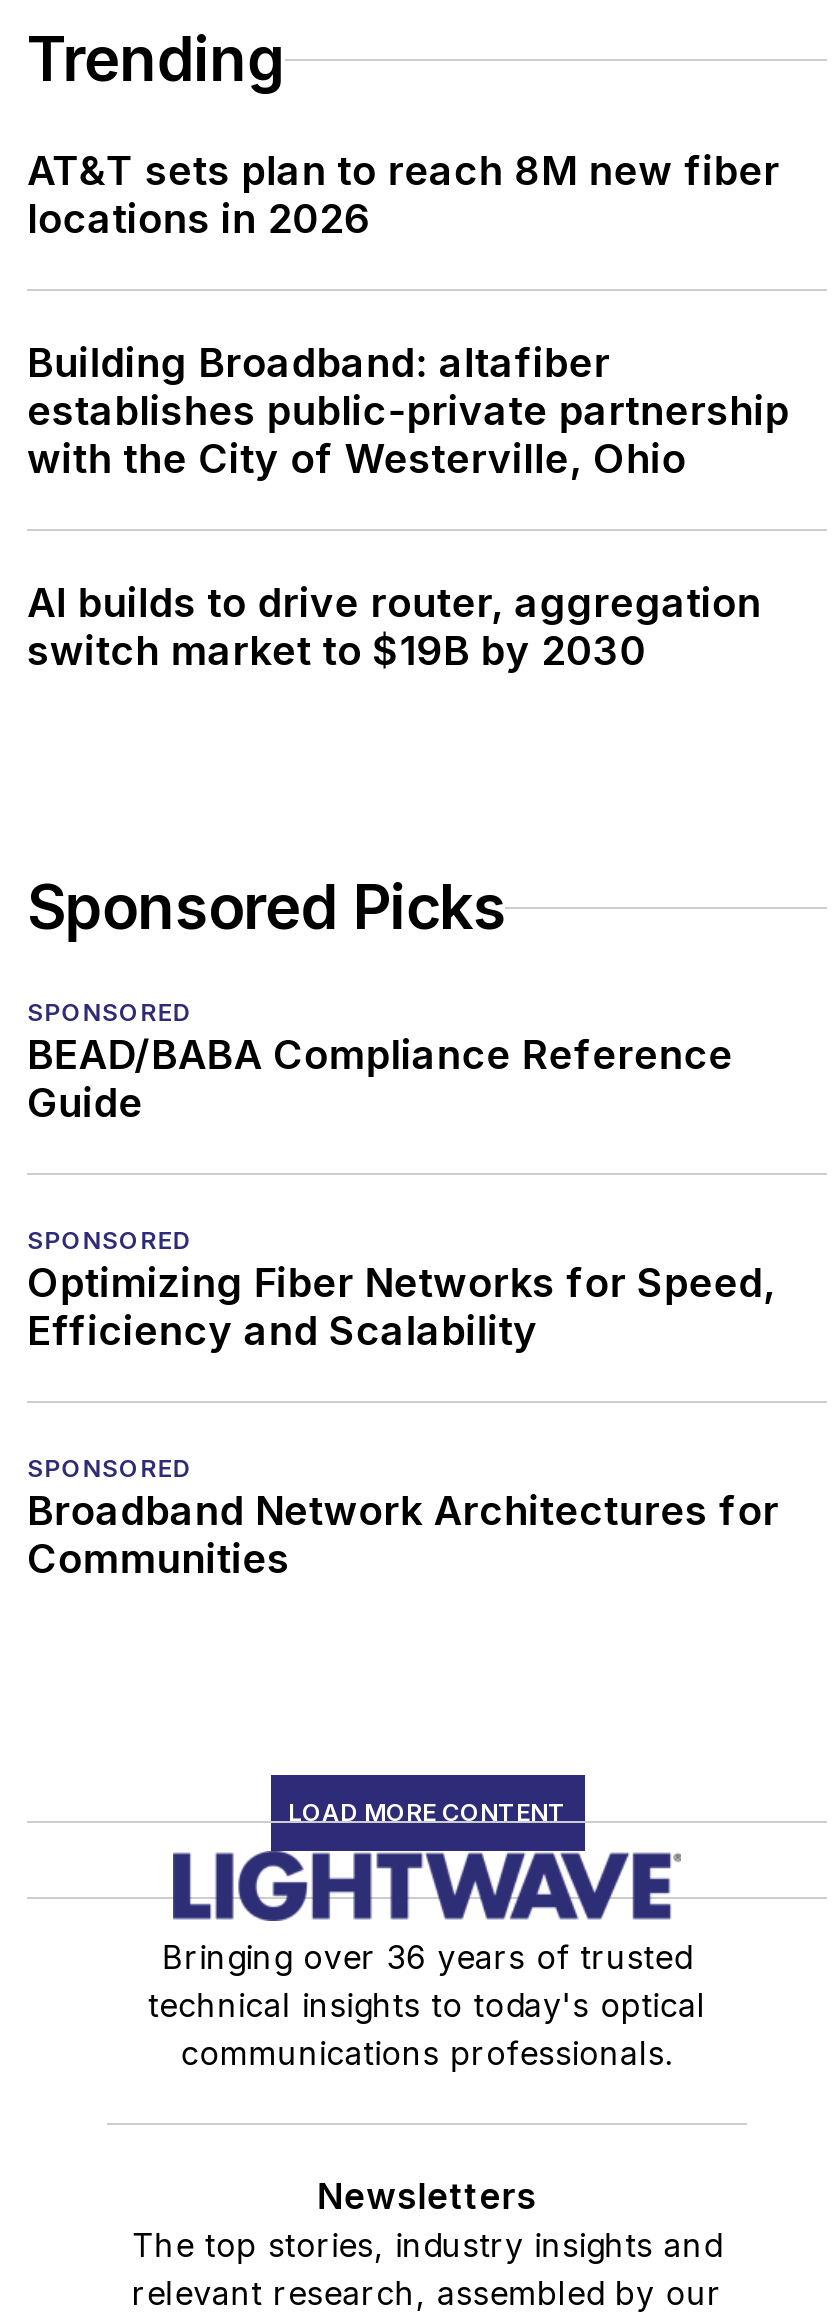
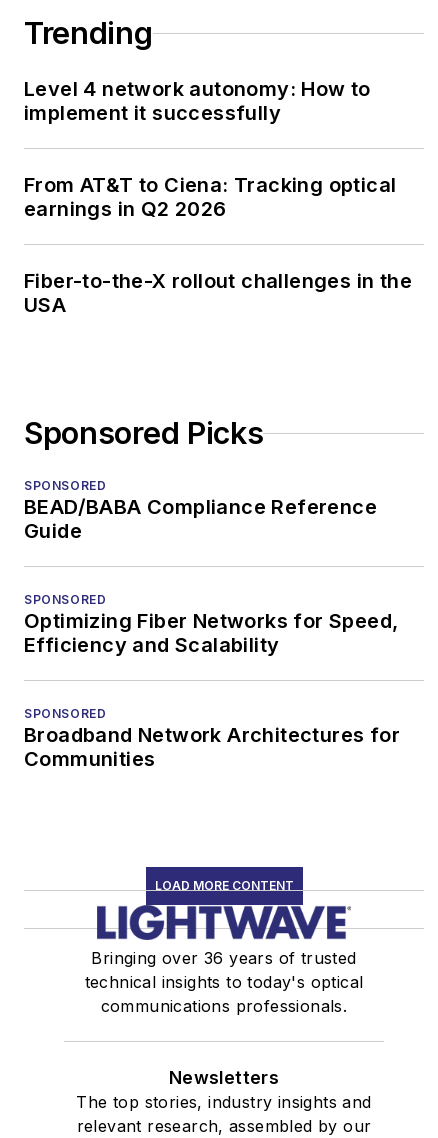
[27,147,780,243] AT&T sets plan to reach 8M new fiber | locations in 2026 -> [24,77,371,125] Level 4 network autonomy: How to | implement it successfully
[27,339,789,483] Building Broadband: altafiber | establishes public-private partnership | with the City of Westerville, Ohio -> [24,173,396,221] From AT&T to Ciena: Tracking optical | earnings in Q2 2026
[27,579,761,675] AI builds to drive router, aggregation | switch market to $19B by 2030 -> [24,269,413,317] Fiber-to-the-X rollout challenges in the | USA

